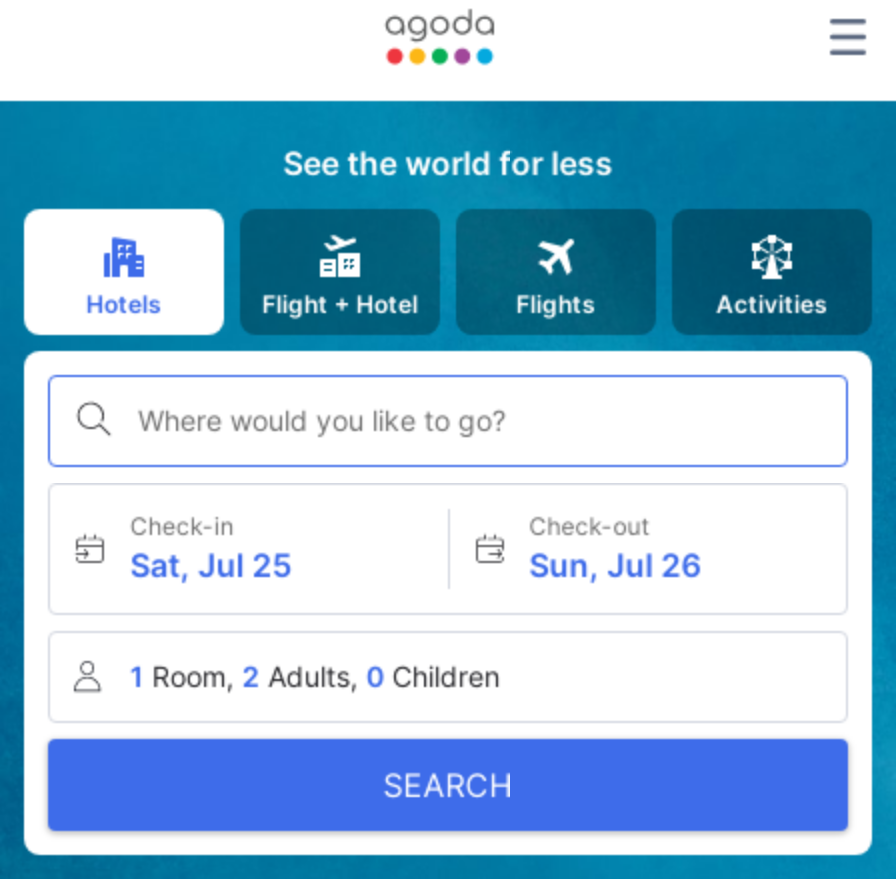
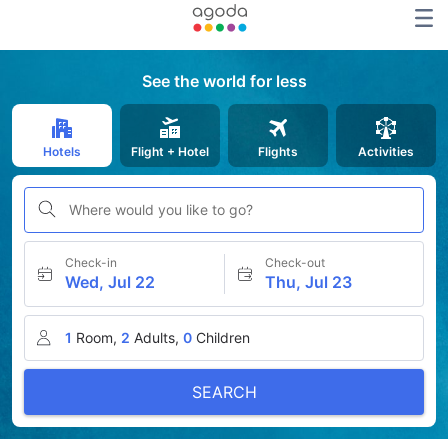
[130,545,292,585] Sat, Jul 25 -> [65,272,155,292] Wed, Jul 22
[529,545,701,585] Sun, Jul 26 -> [264,272,351,292] Thu, Jul 23

